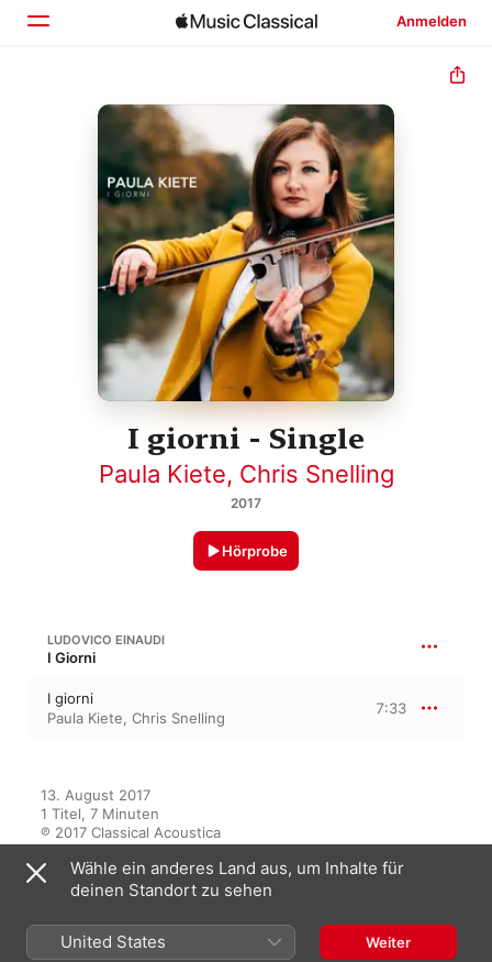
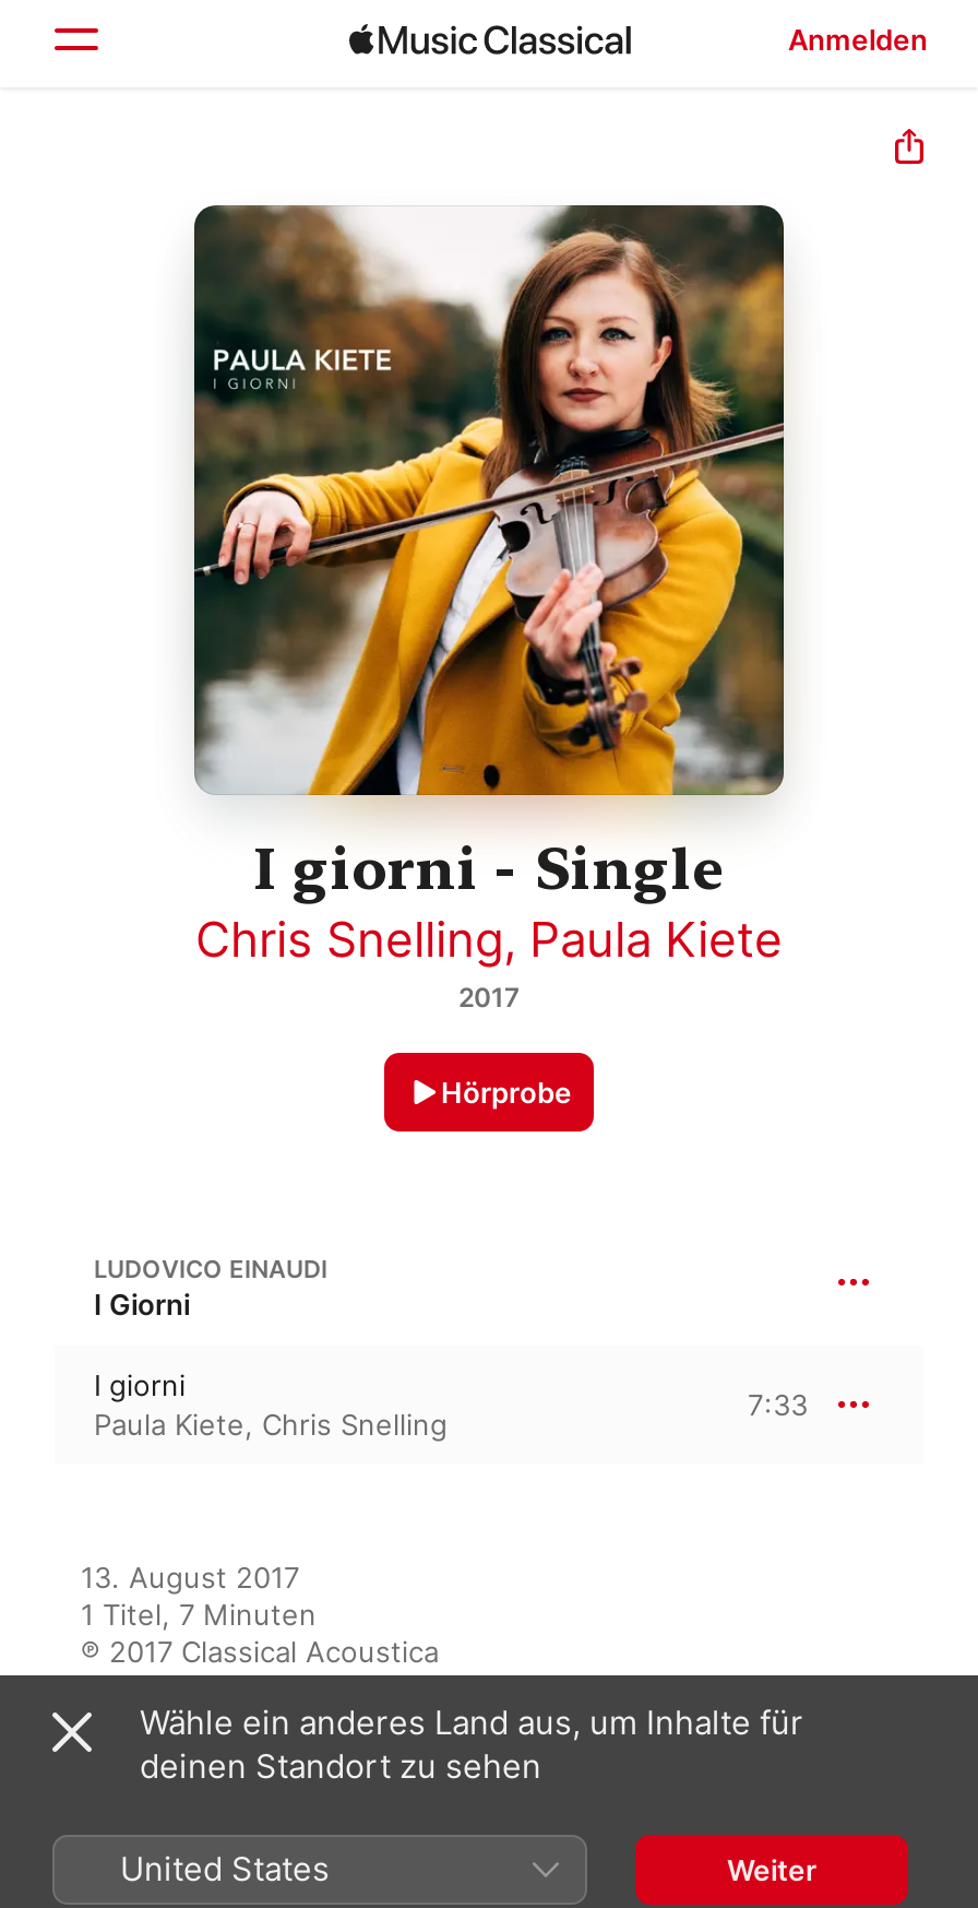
[98,460,394,489] Paula Kiete, Chris Snelling -> [195,912,783,969] Chris Snelling, Paula Kiete

